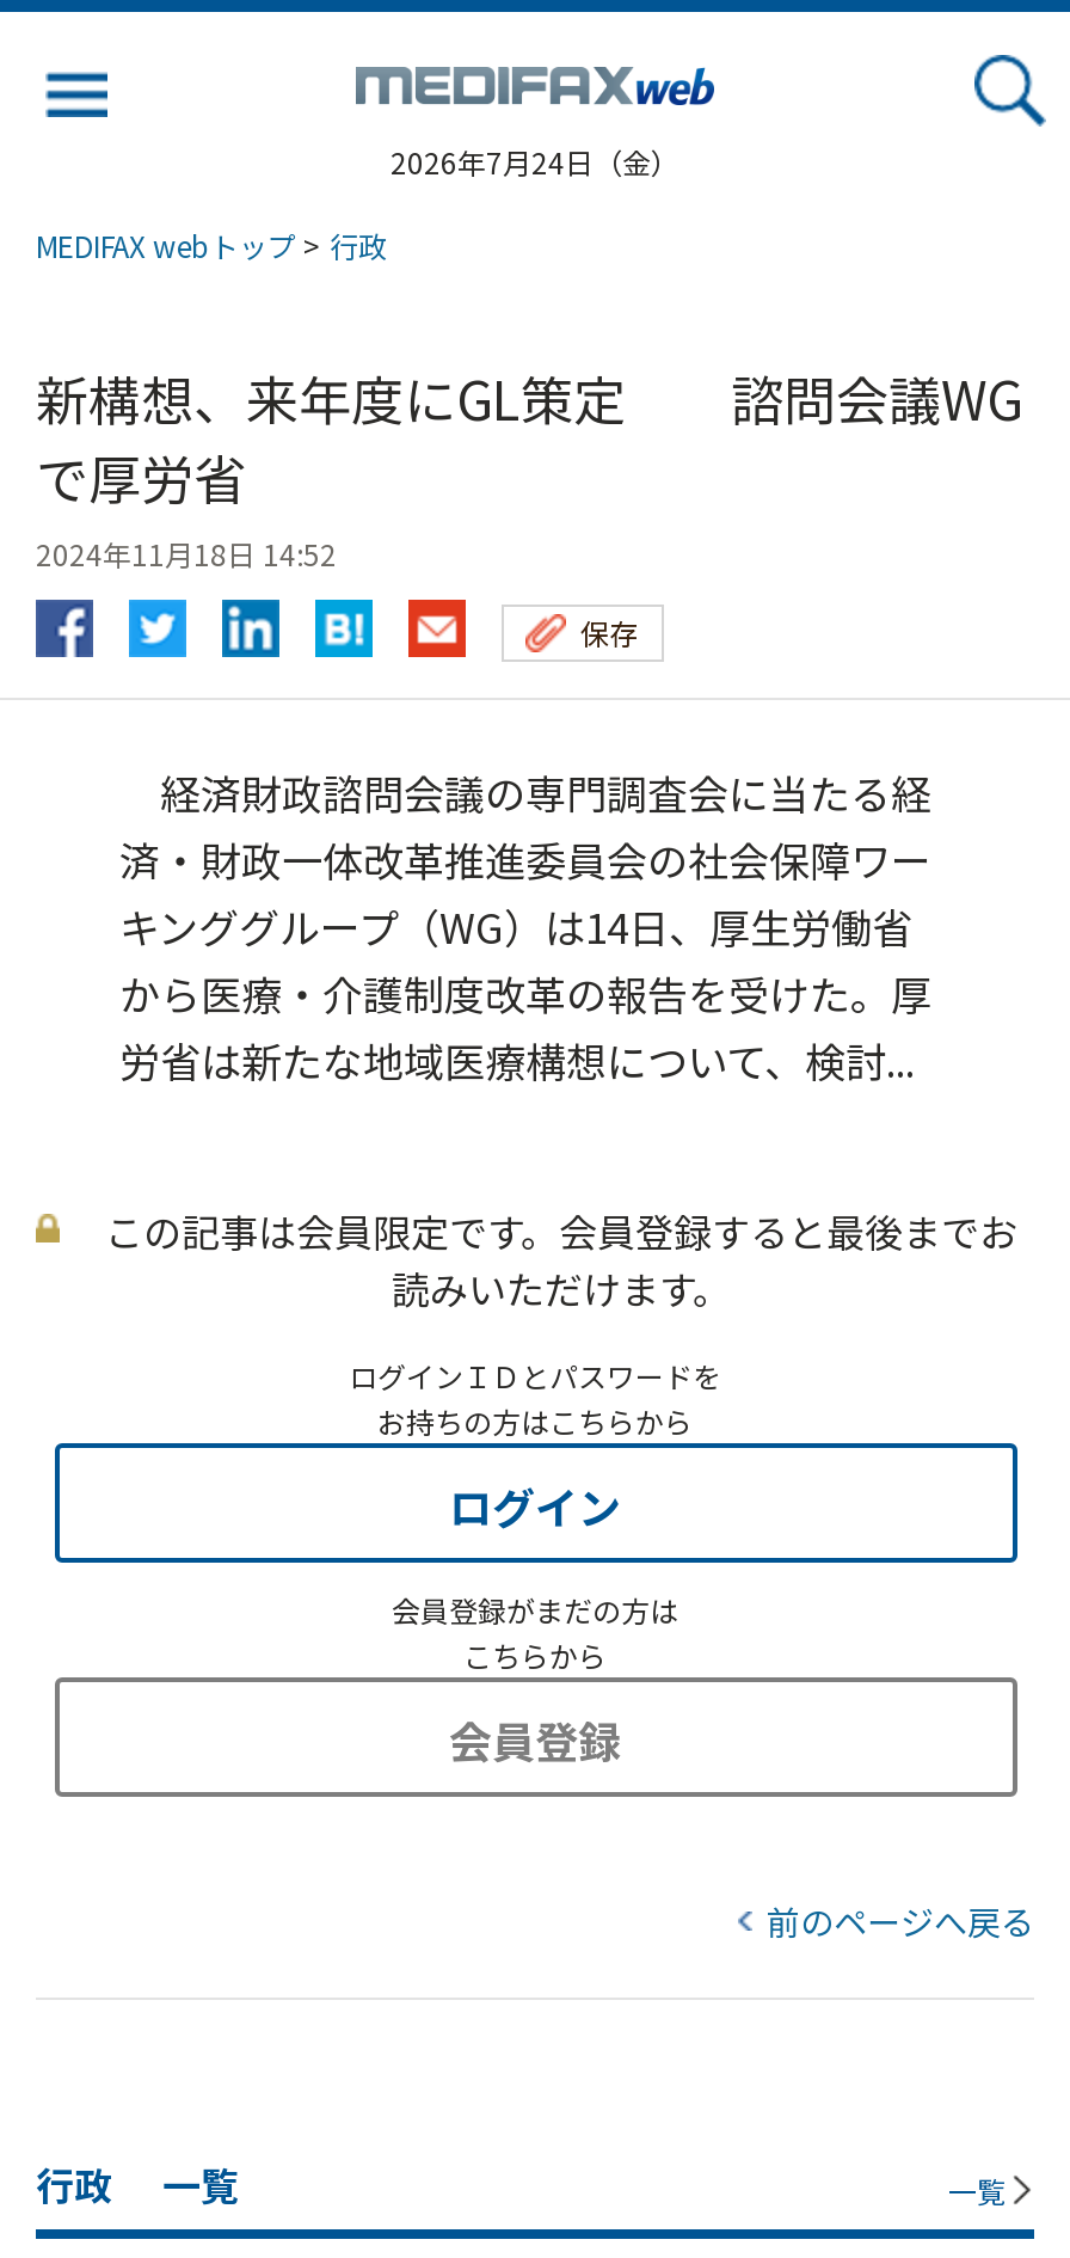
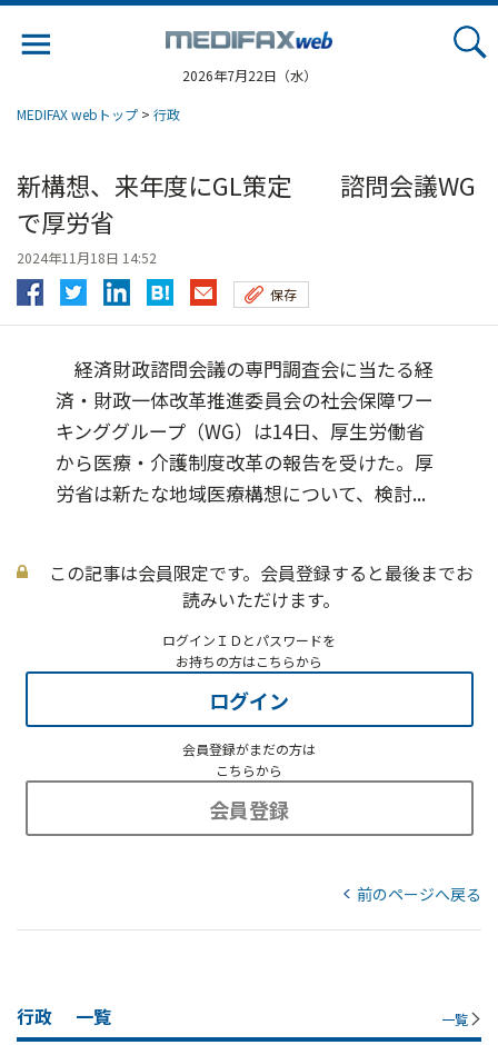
[391,141,679,182] 2026年7月24日（金） -> [182,66,316,84] 2026年7月22日（水）

